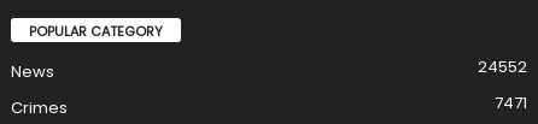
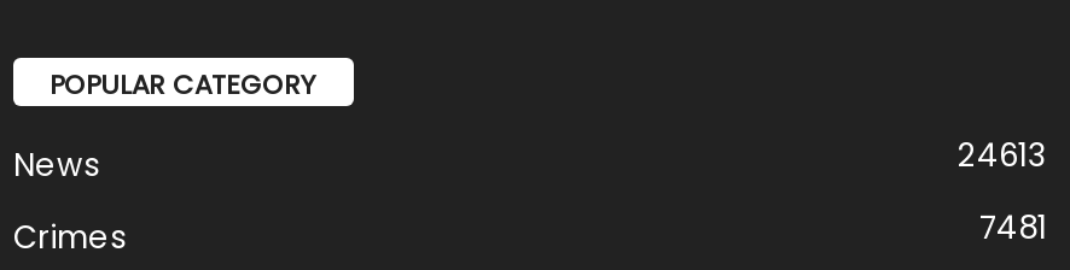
[478,56,527,78] 24552 -> [958,133,1047,179] 24613
[495,92,527,115] 7471 -> [979,205,1047,251] 7481

